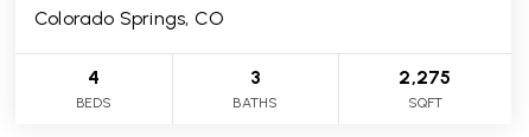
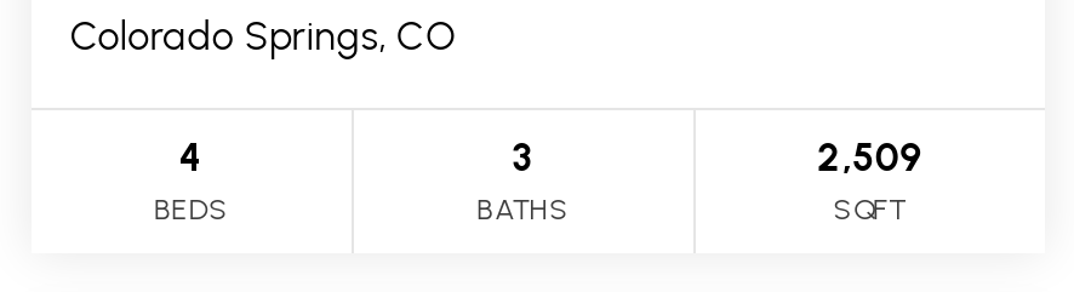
[399,66,451,88] 2,275 -> [818,134,922,180] 2,509

